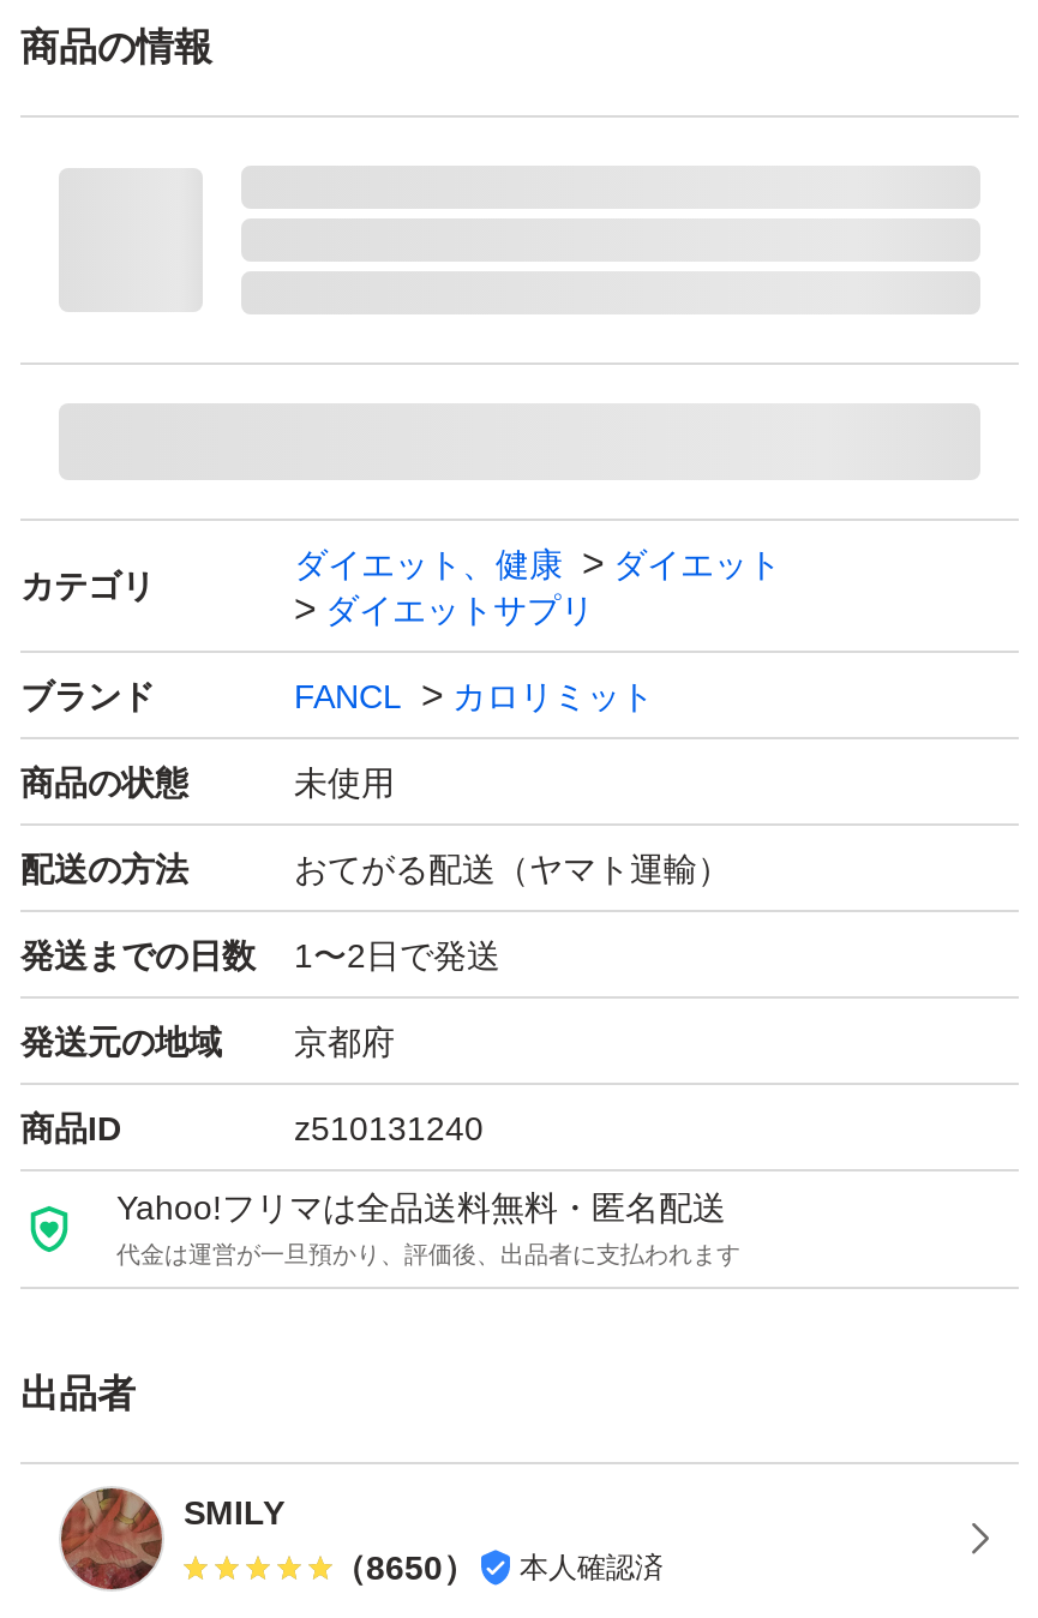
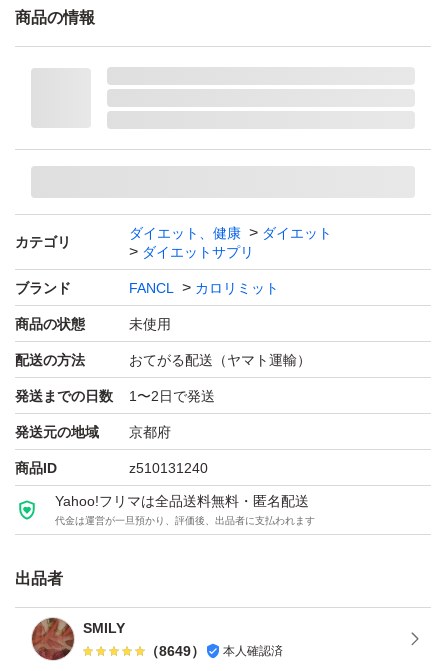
[332,1548,664,1587] （8650） 本人確認済 -> [145,643,283,659] （8649） 本人確認済

